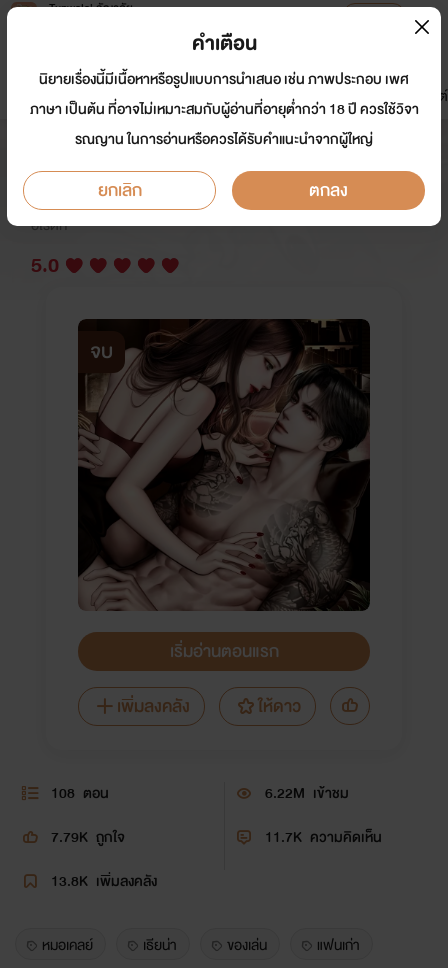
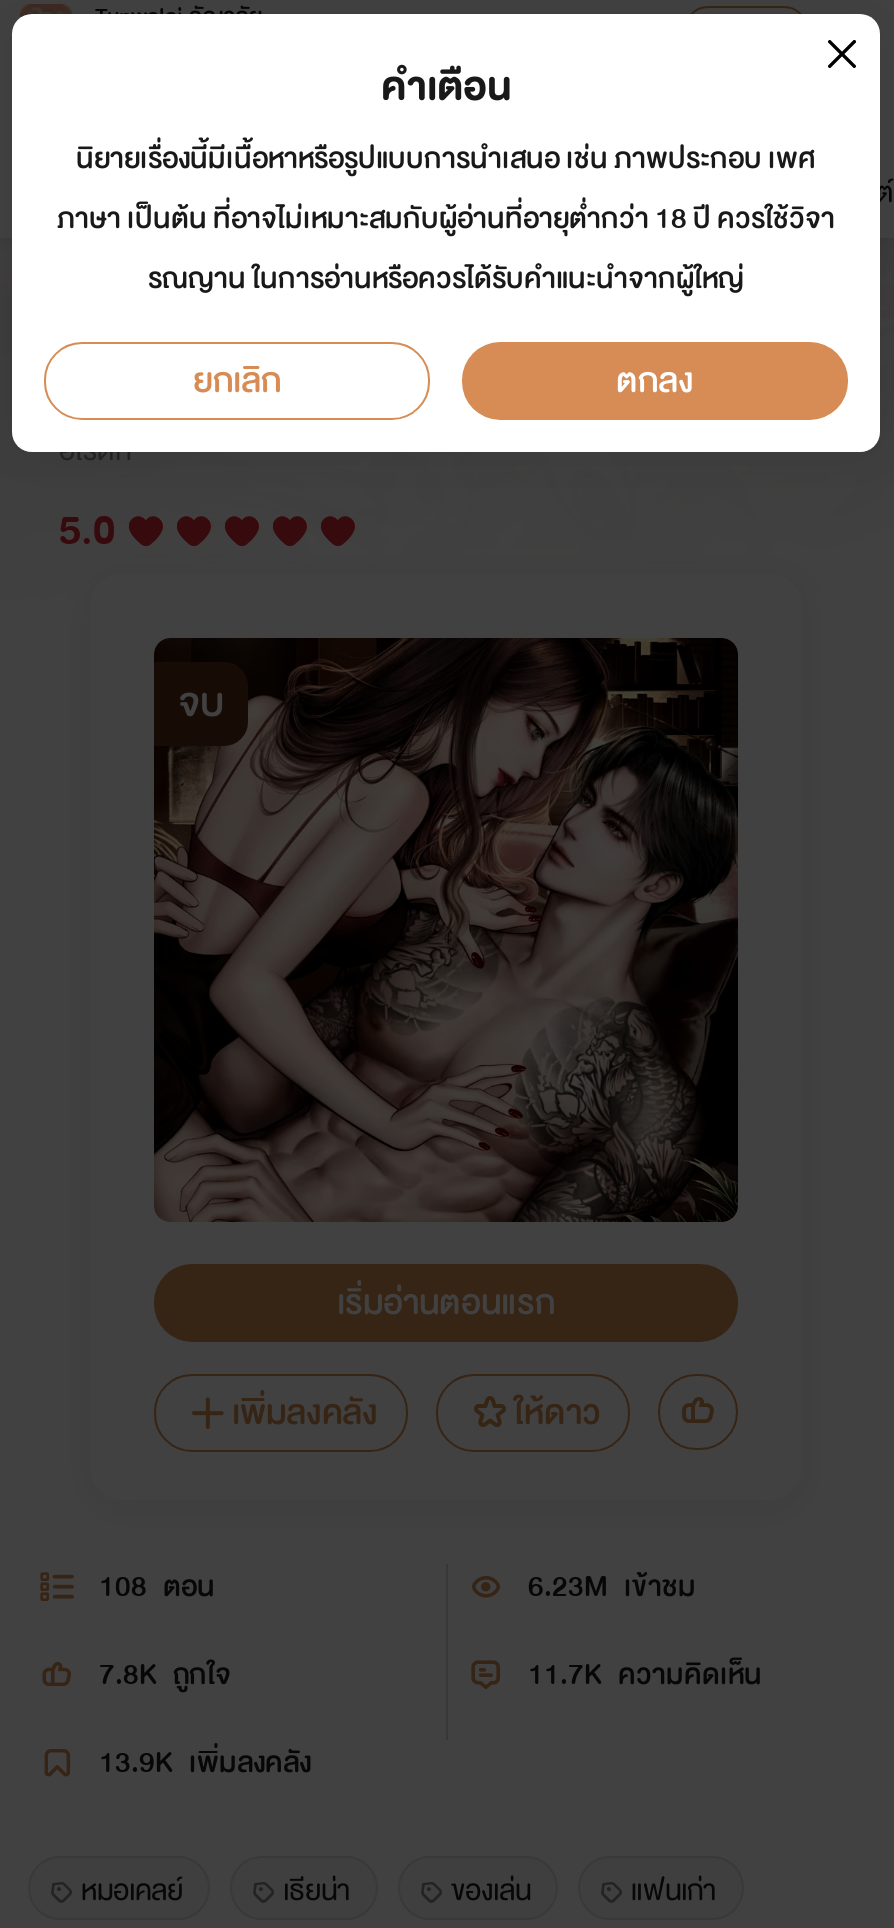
[265,781,349,806] 6.22M เข้าชม -> [528,1562,696,1612] 6.23M เข้าชม
[50,825,124,850] 7.79K ถูกใจ -> [99,1650,231,1700] 7.8K ถูกใจ
[50,869,156,894] 13.8K เพิ่มลงคลัง -> [99,1738,311,1788] 13.9K เพิ่มลงคลัง

